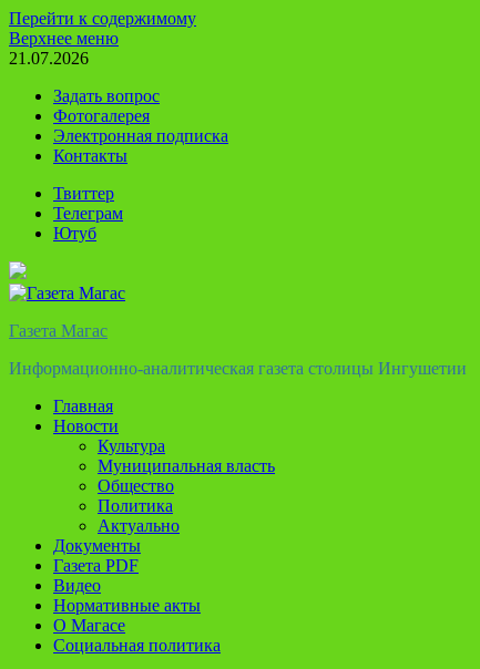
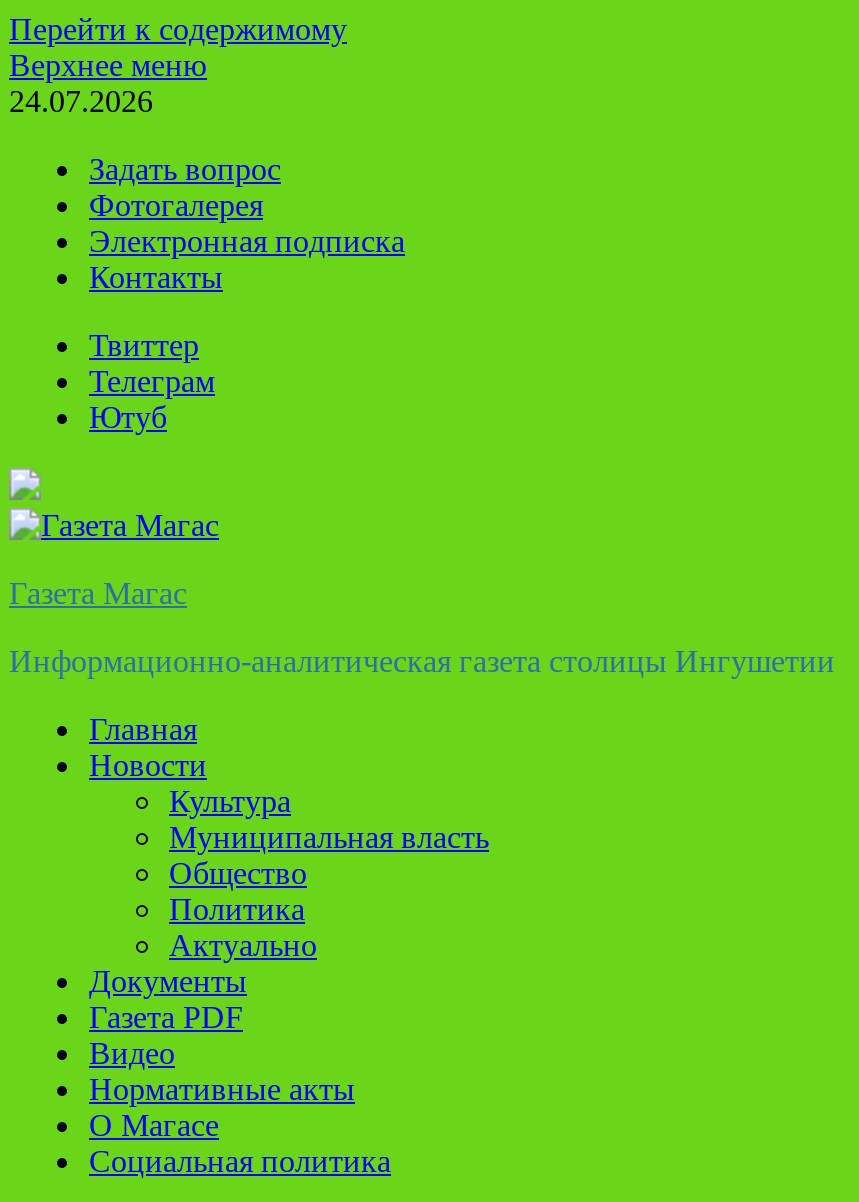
[9,49,89,68] 21.07.2026 -> [9,84,153,118] 24.07.2026

